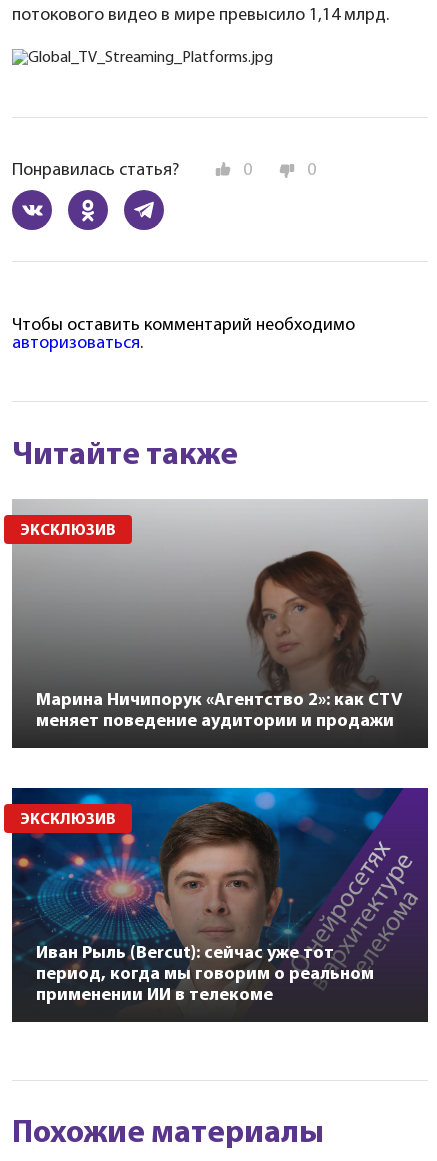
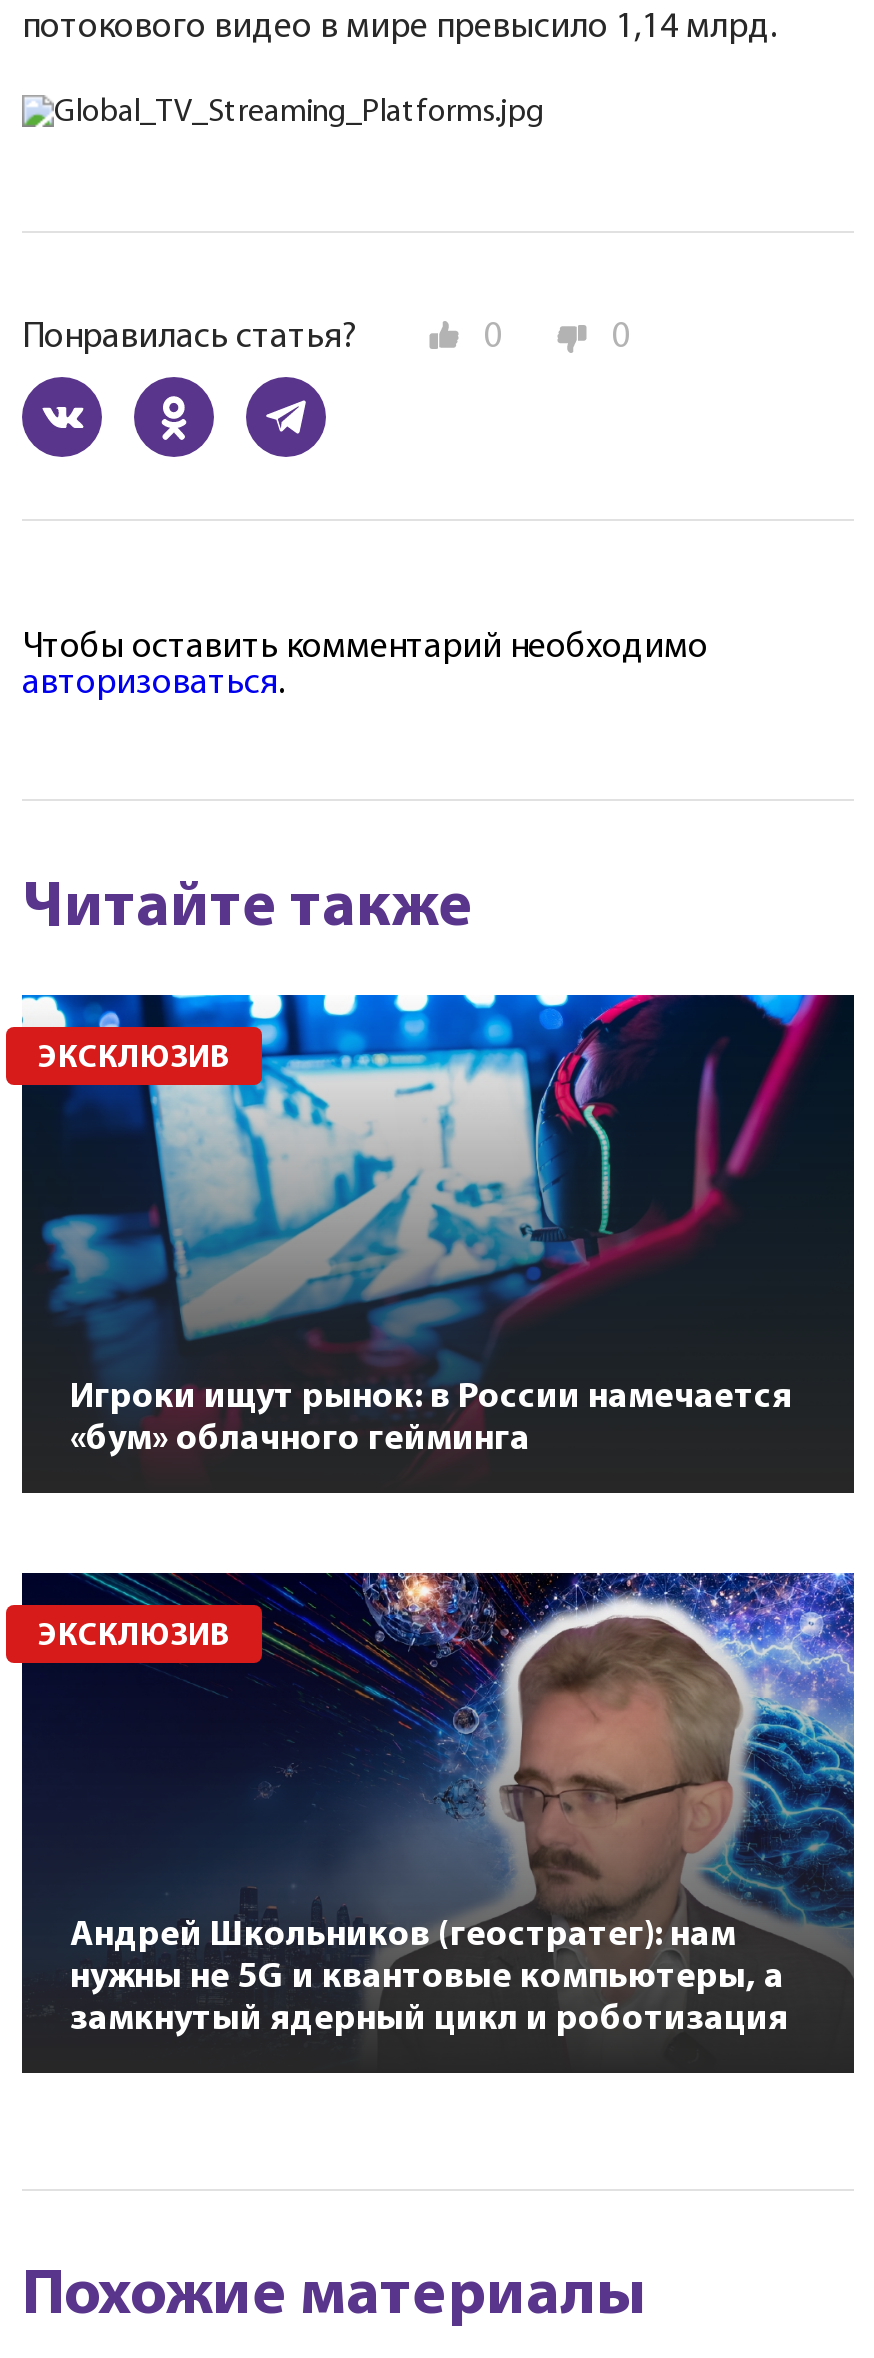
[12,499,428,731] [image] | Марина Ничипорук «Агентство 2»: как CTV | меняет поведение аудитории и продажи -> [22,993,856,1459] [image] | Игроки ищут рынок: в России намечается | «бум» облачного гейминга
[12,787,429,1005] [image] | Иван Рыль (Bercut): сейчас уже тот | период, когда мы говорим о реальном | применении ИИ в телекоме -> [18,1569,856,2038] [image] | Андрей Школьников (геостратег): нам | нужны не 5G и квантовые компьютеры, а | замкнутый ядерный цикл и роботизация

